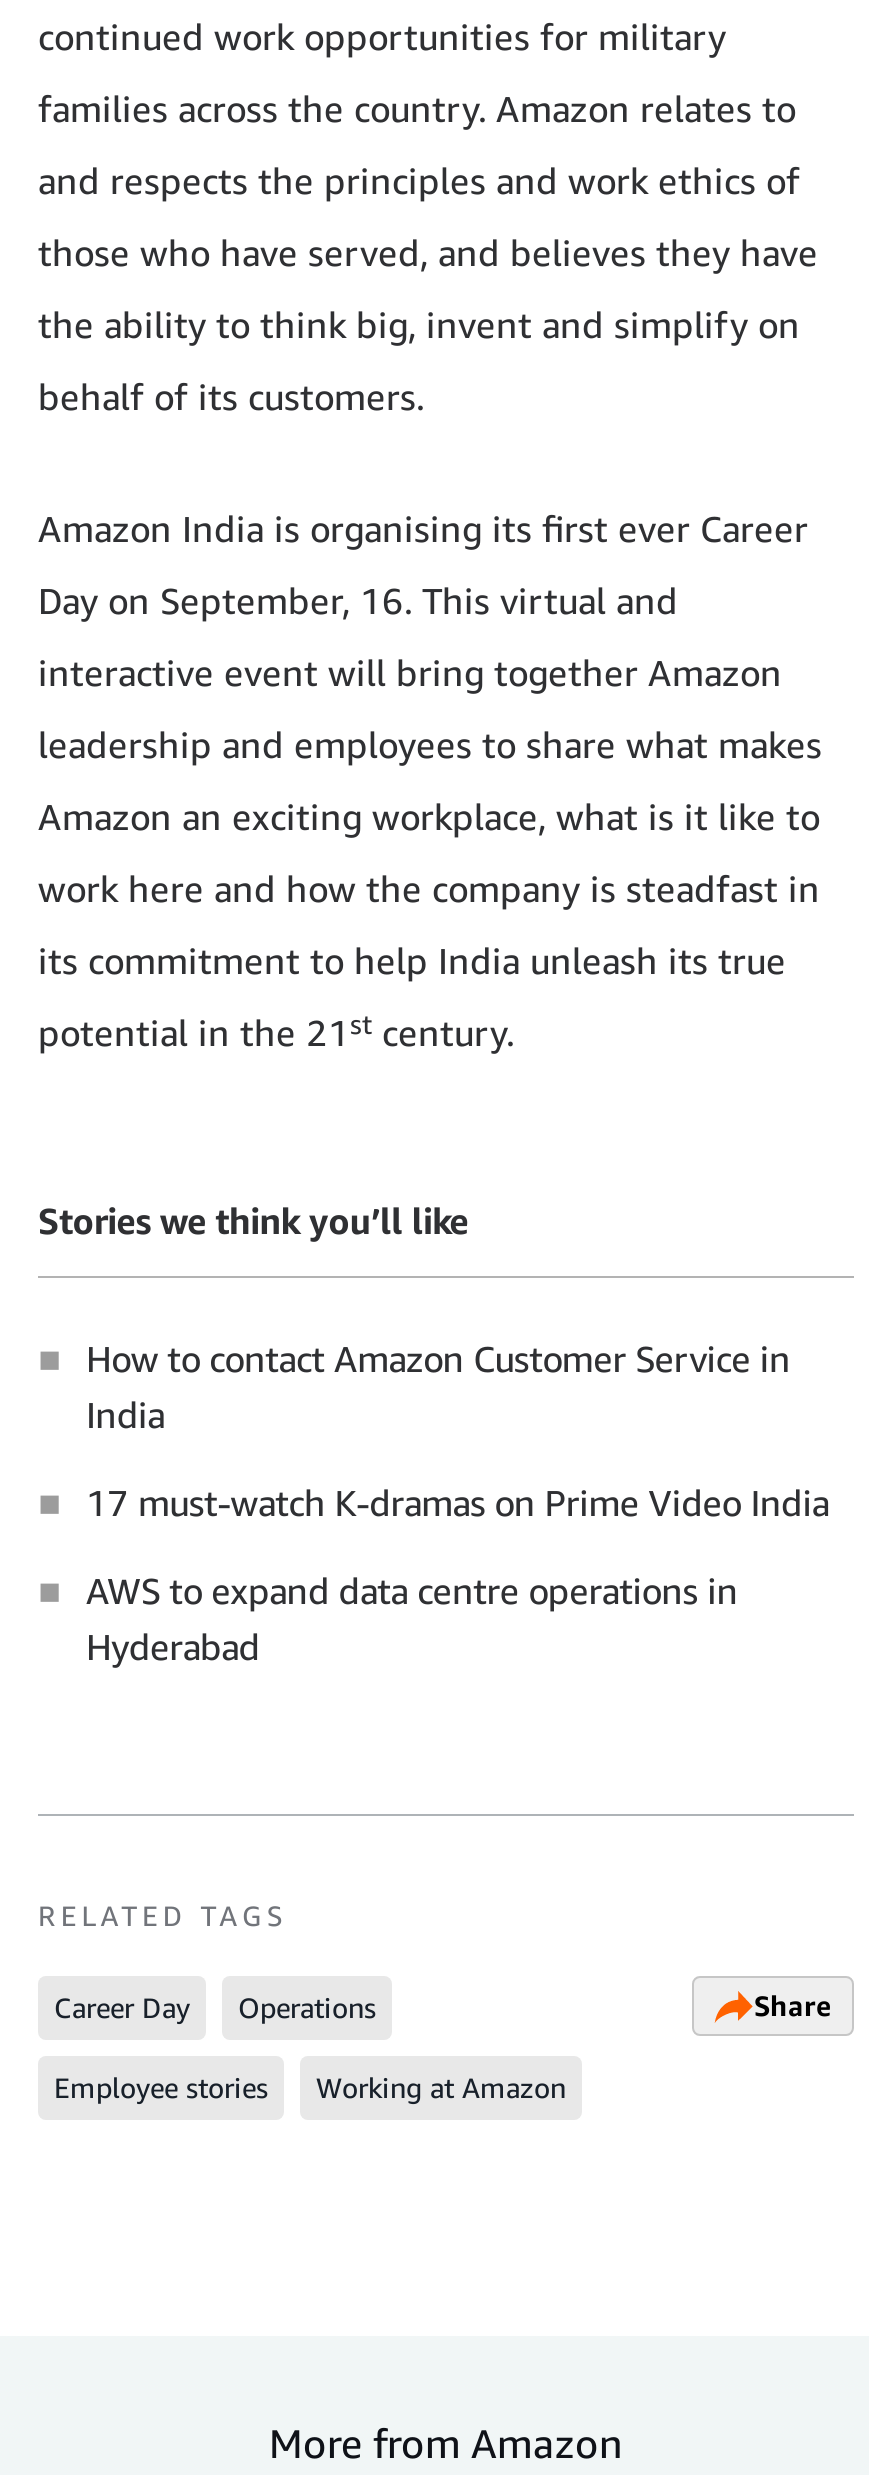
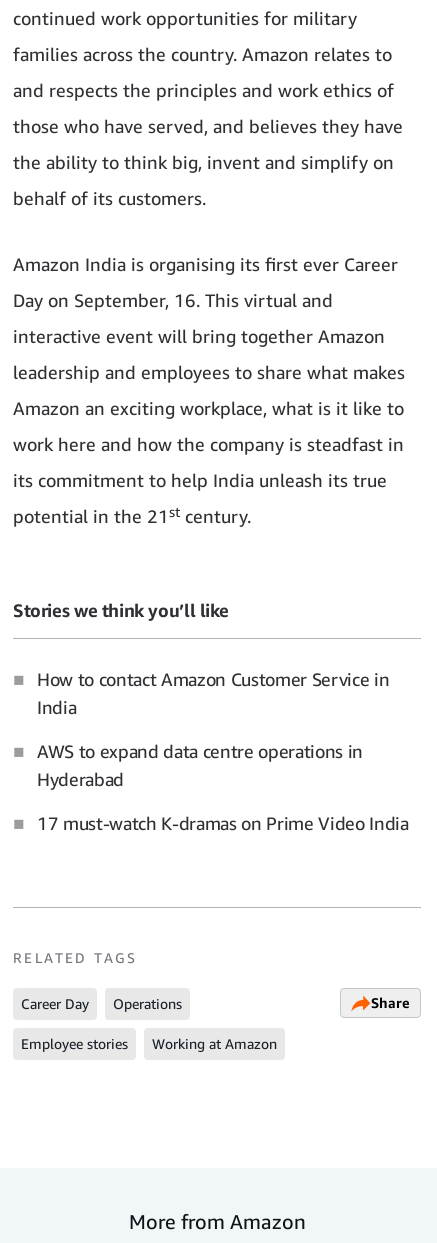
moved [86,1480,829,1524] -> [37,812,409,834]: 17 must-watch K-dramas on Prime Video India
moved [86,1568,738,1668] -> [37,740,363,790]: AWS to expand data centre operations in | Hyderabad

